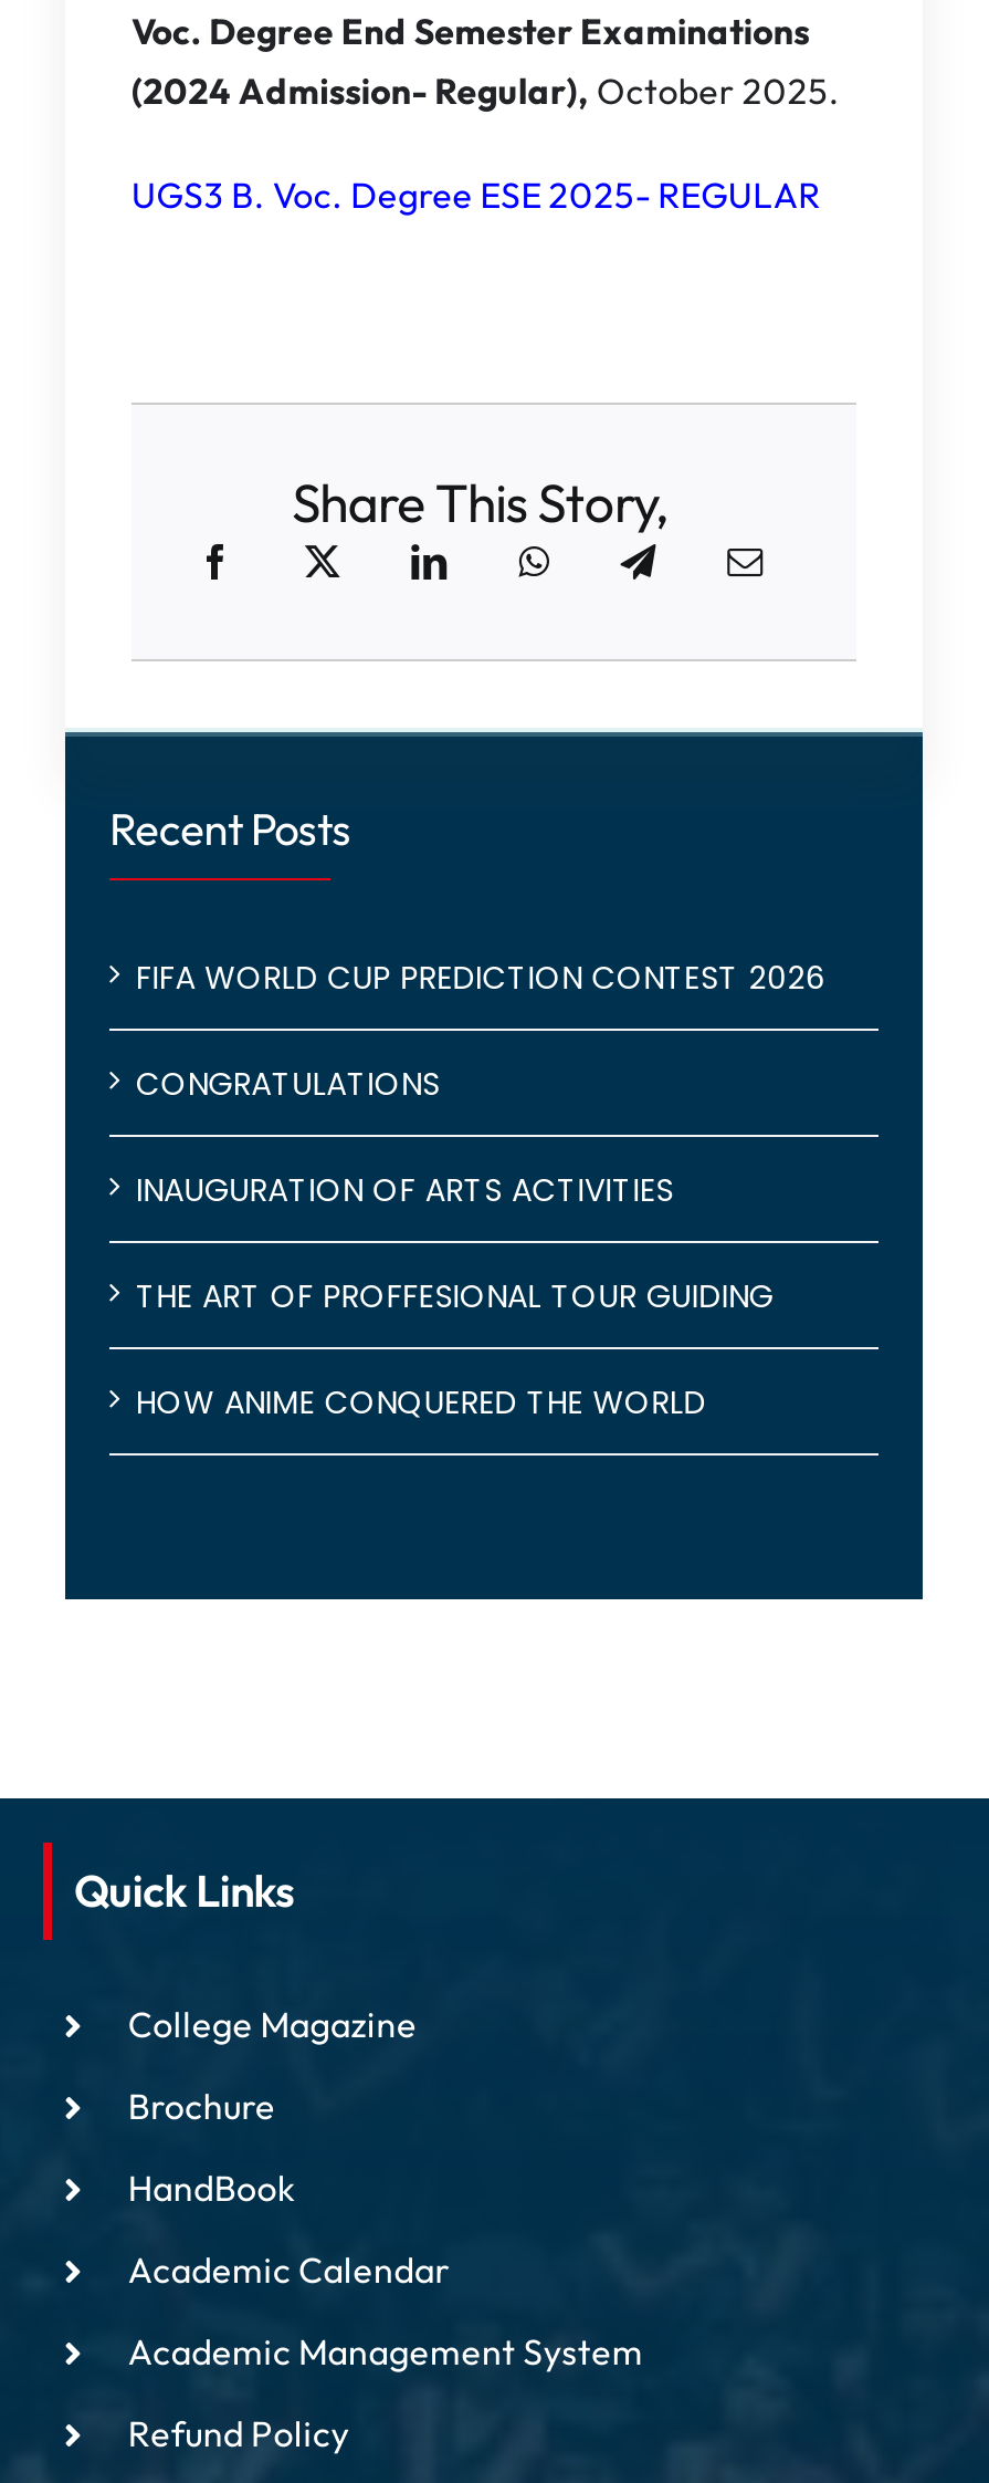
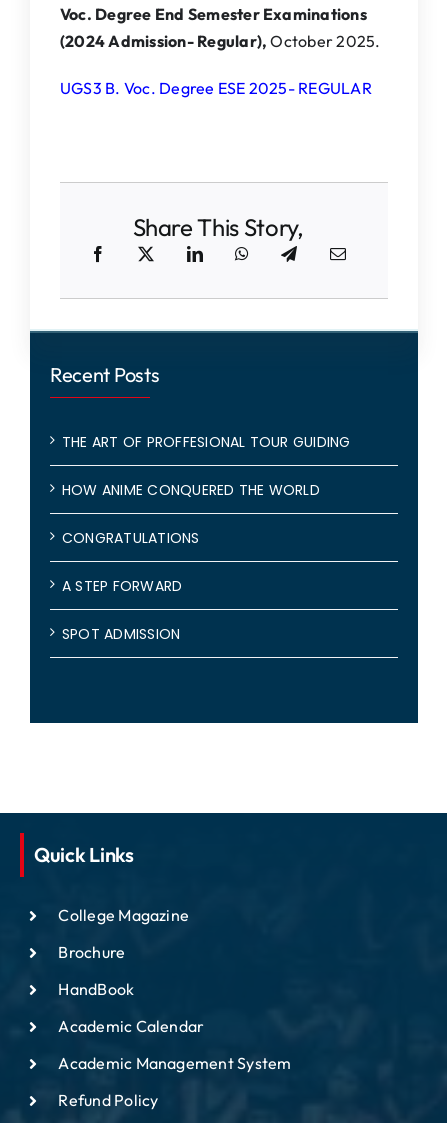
[136,956,826,1212] FIFA WORLD CUP PREDICTION CONTEST 2026 | INAUGURATION OF ARTS ACTIVITIES -> none
moved [136,1062,440,1106] -> [62,528,200,548]: CONGRATULATIONS
moved [136,1274,774,1425] -> [62,432,351,500]: THE ART OF PROFFESIONAL TOUR GUIDING | HOW ANIME CONQUERED THE WORLD
none -> [62,576,182,644] A STEP FORWARD | SPOT ADMISSION

